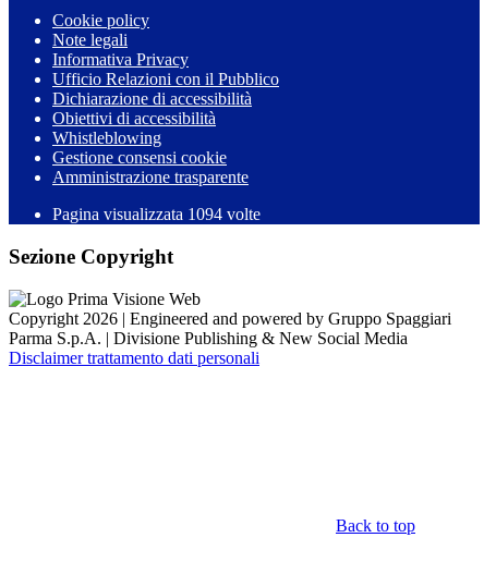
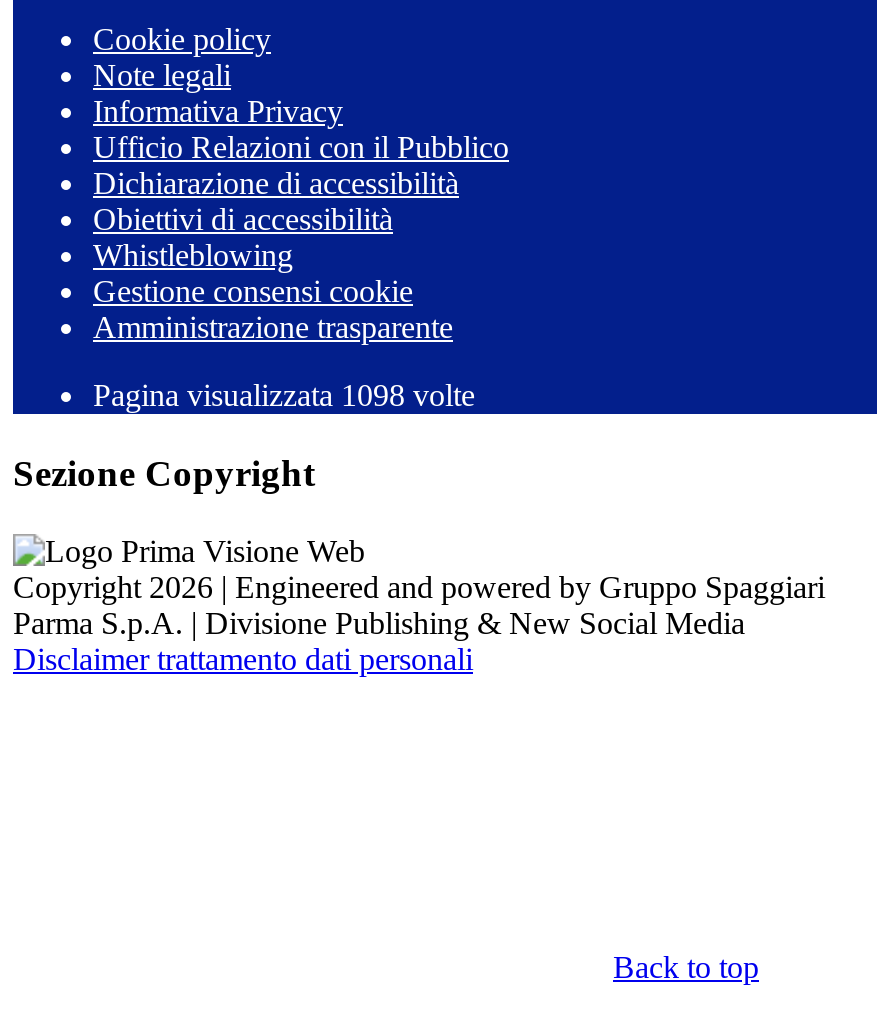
[52,205,261,224] Pagina visualizzata 1094 volte -> [93,379,475,413] Pagina visualizzata 1098 volte

